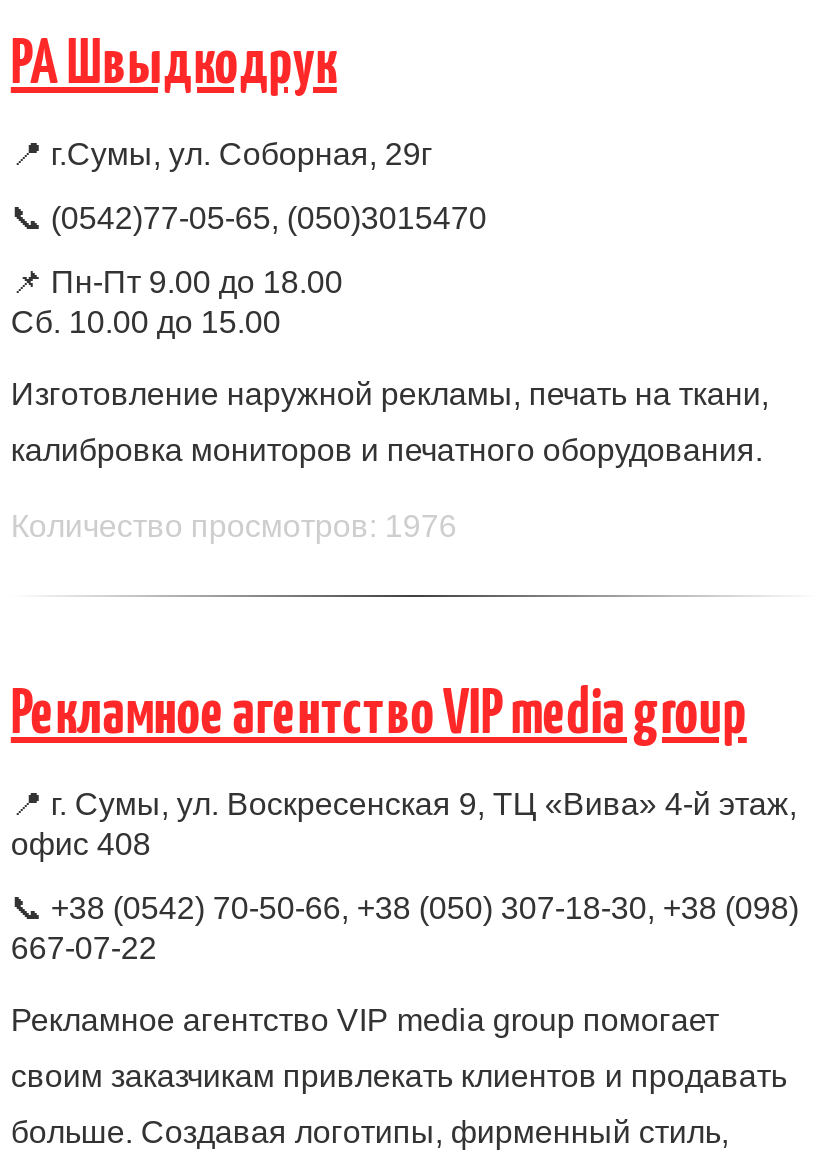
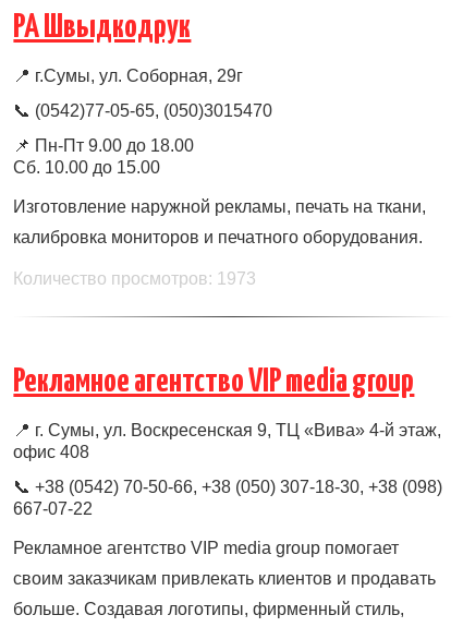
[11,509,457,543] Количество просмотров: 1976 -> [14,269,256,288] Количество просмотров: 1973

